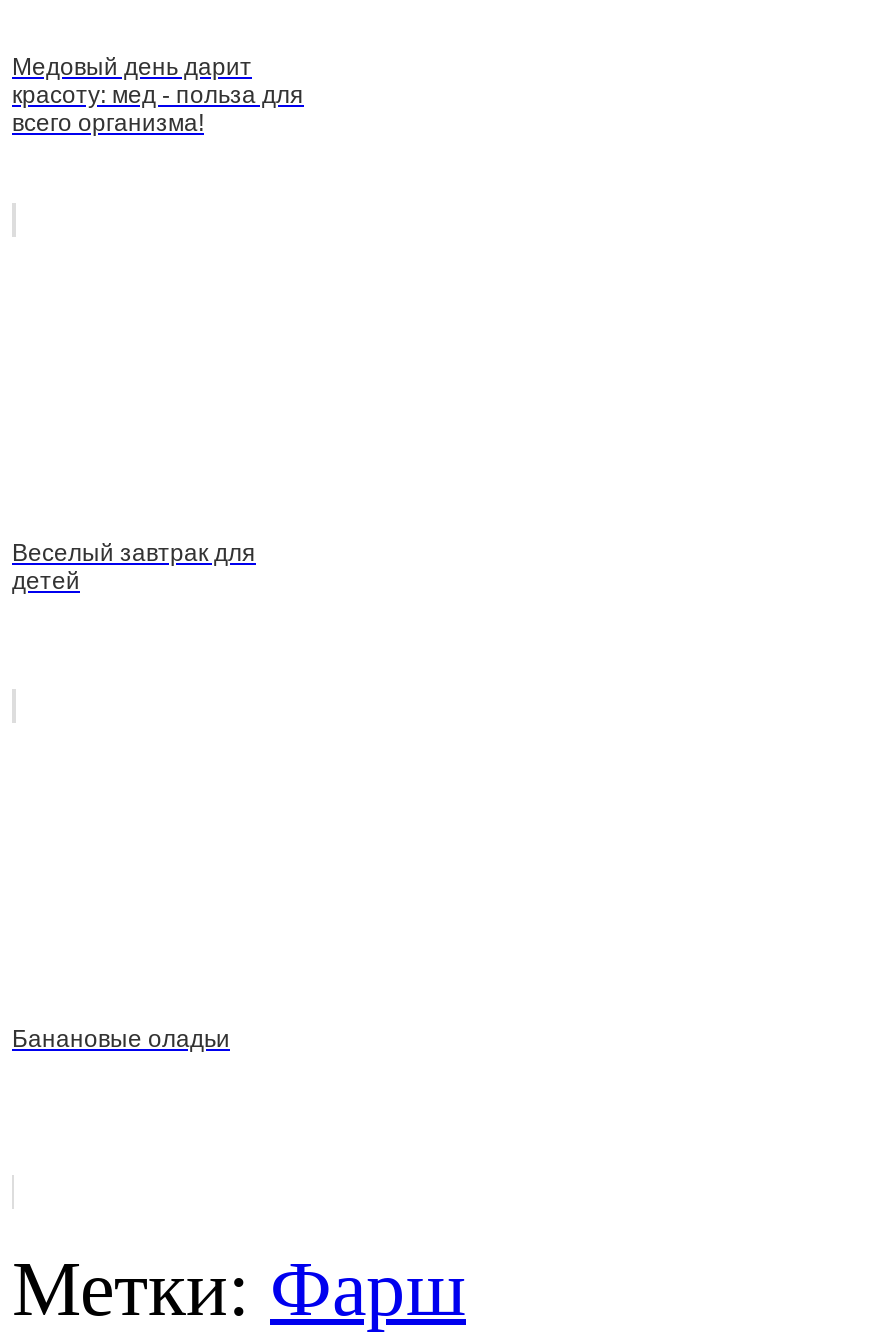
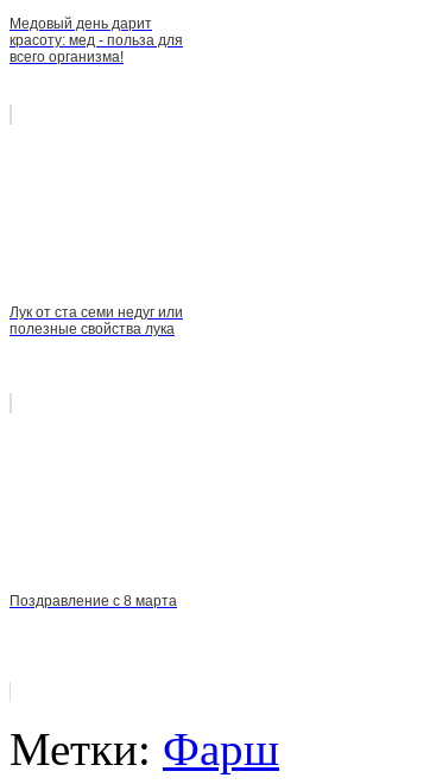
[12,539,256,595] Веселый завтрак для | детей -> [10,304,183,337] Лук от ста семи недуг или | полезные свойства лука
[12,1025,230,1053] Банановые оладьи -> [10,593,177,609] Поздравление с 8 марта

